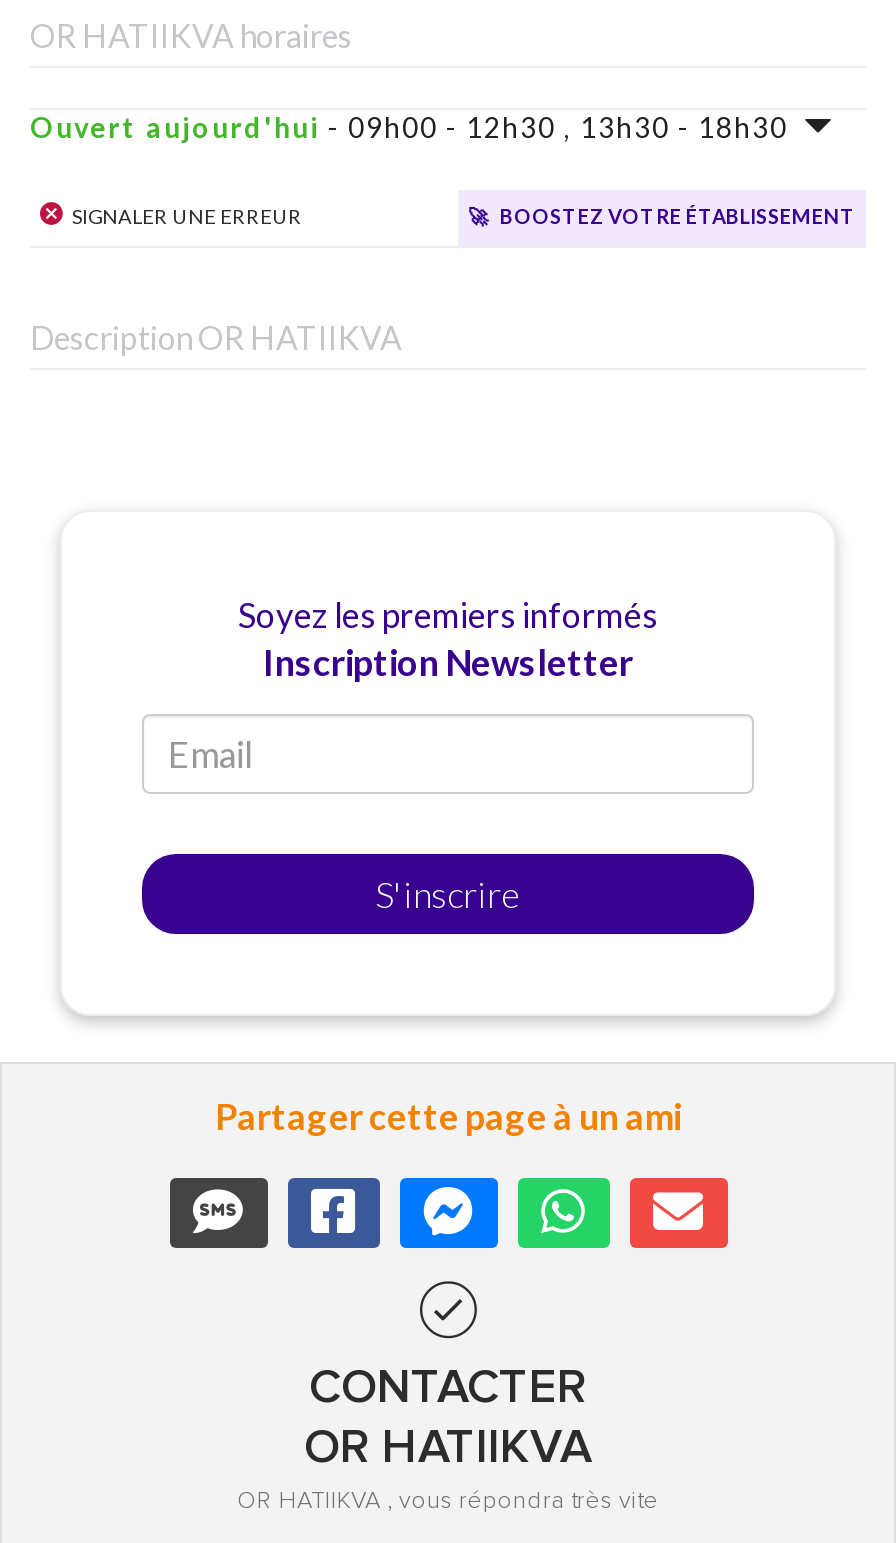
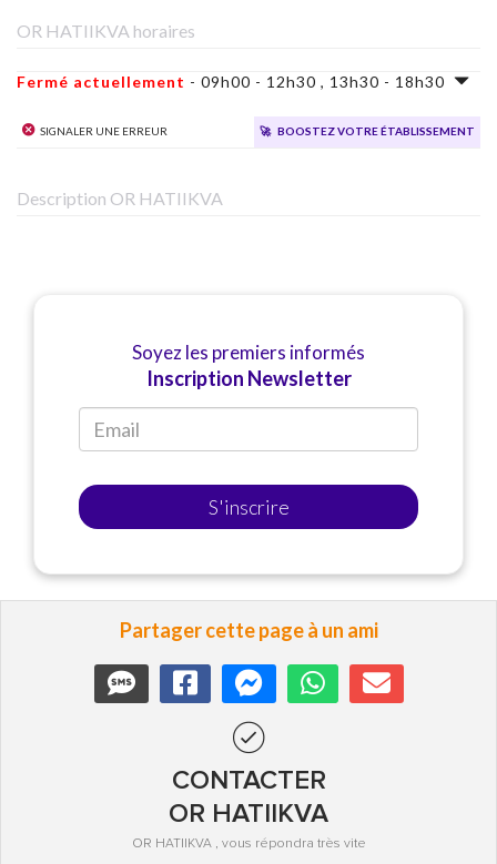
[30,110,804,144] Ouvert aujourd'hui - 09h00 - 12h30 , 13h30 - 18h30 -> [17,72,454,91] Fermé actuellement - 09h00 - 12h30 , 13h30 - 18h30

